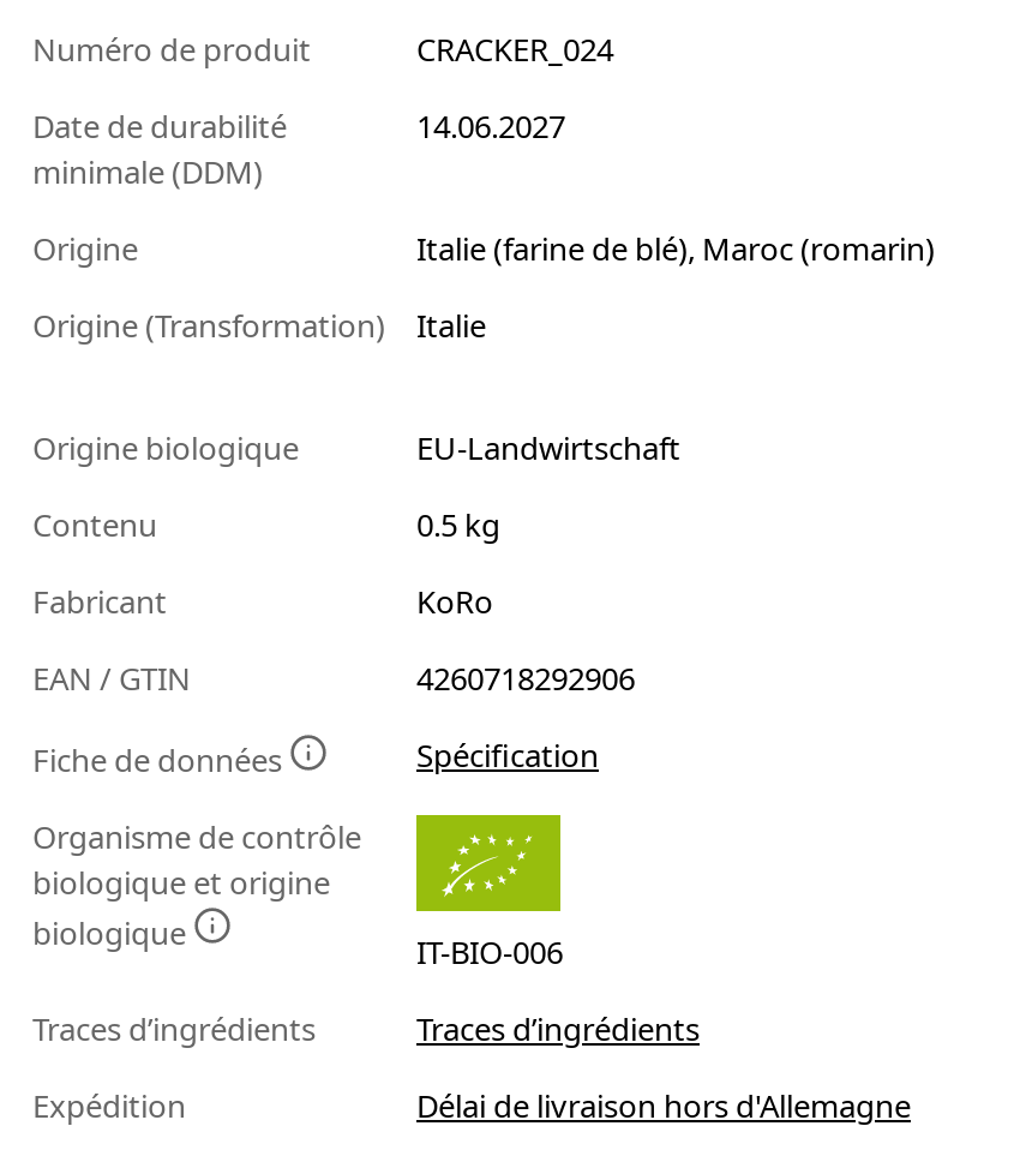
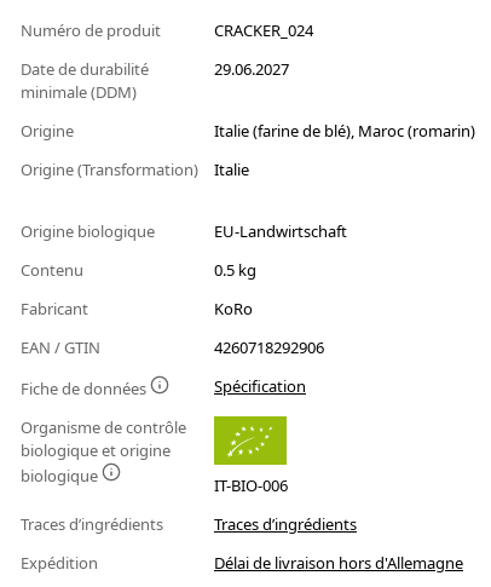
[416,104,565,148] 14.06.2027 -> [214,58,289,80] 29.06.2027

